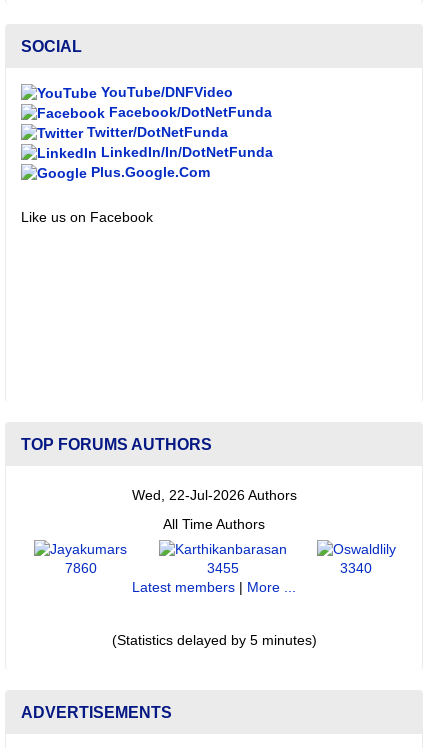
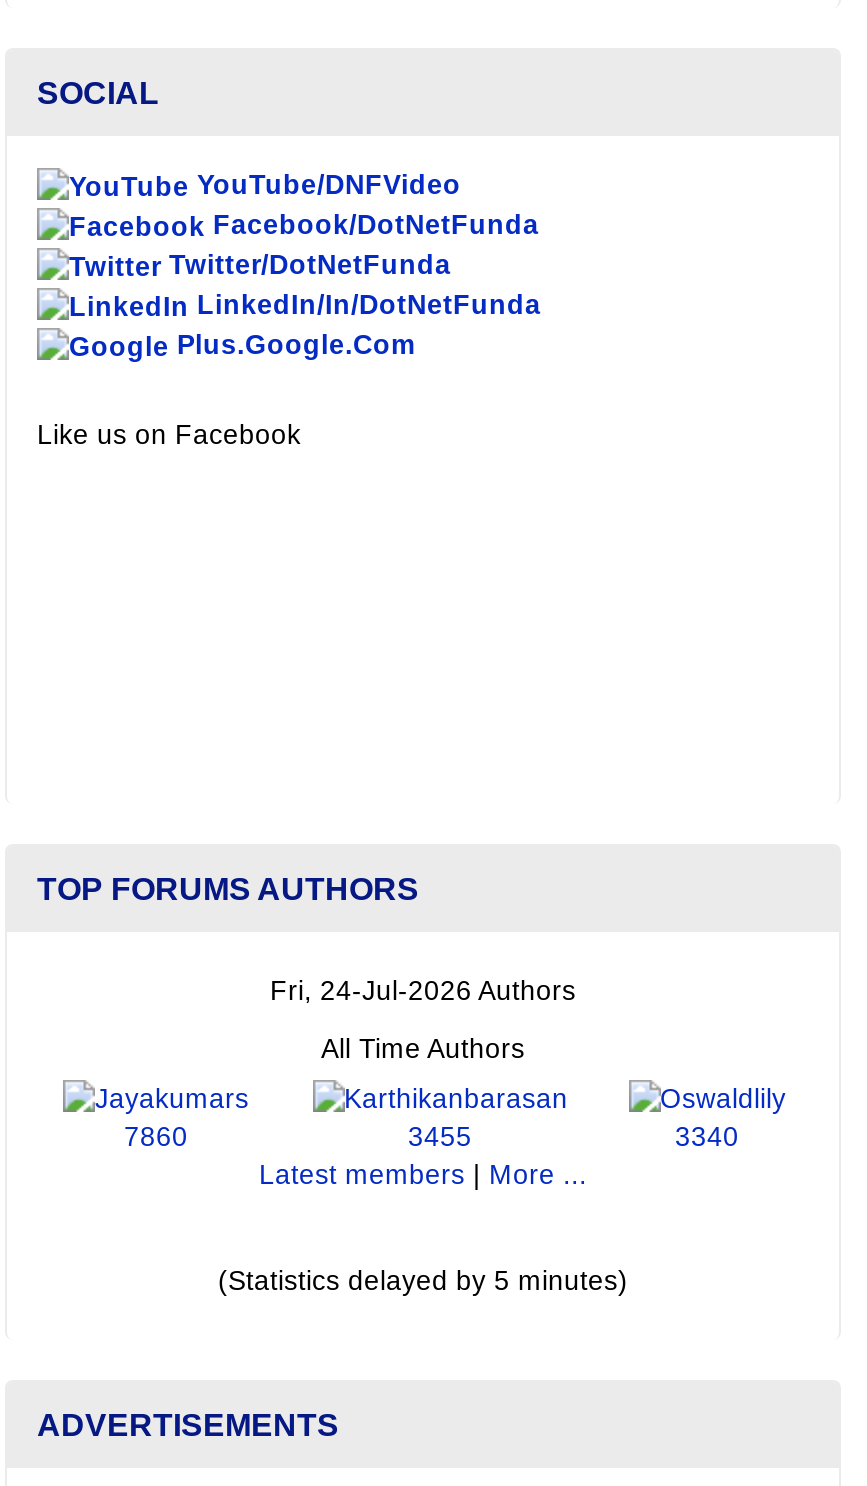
[131,488,296,503] Wed, 22-Jul-2026 Authors -> [270,975,576,1005] Fri, 24-Jul-2026 Authors

